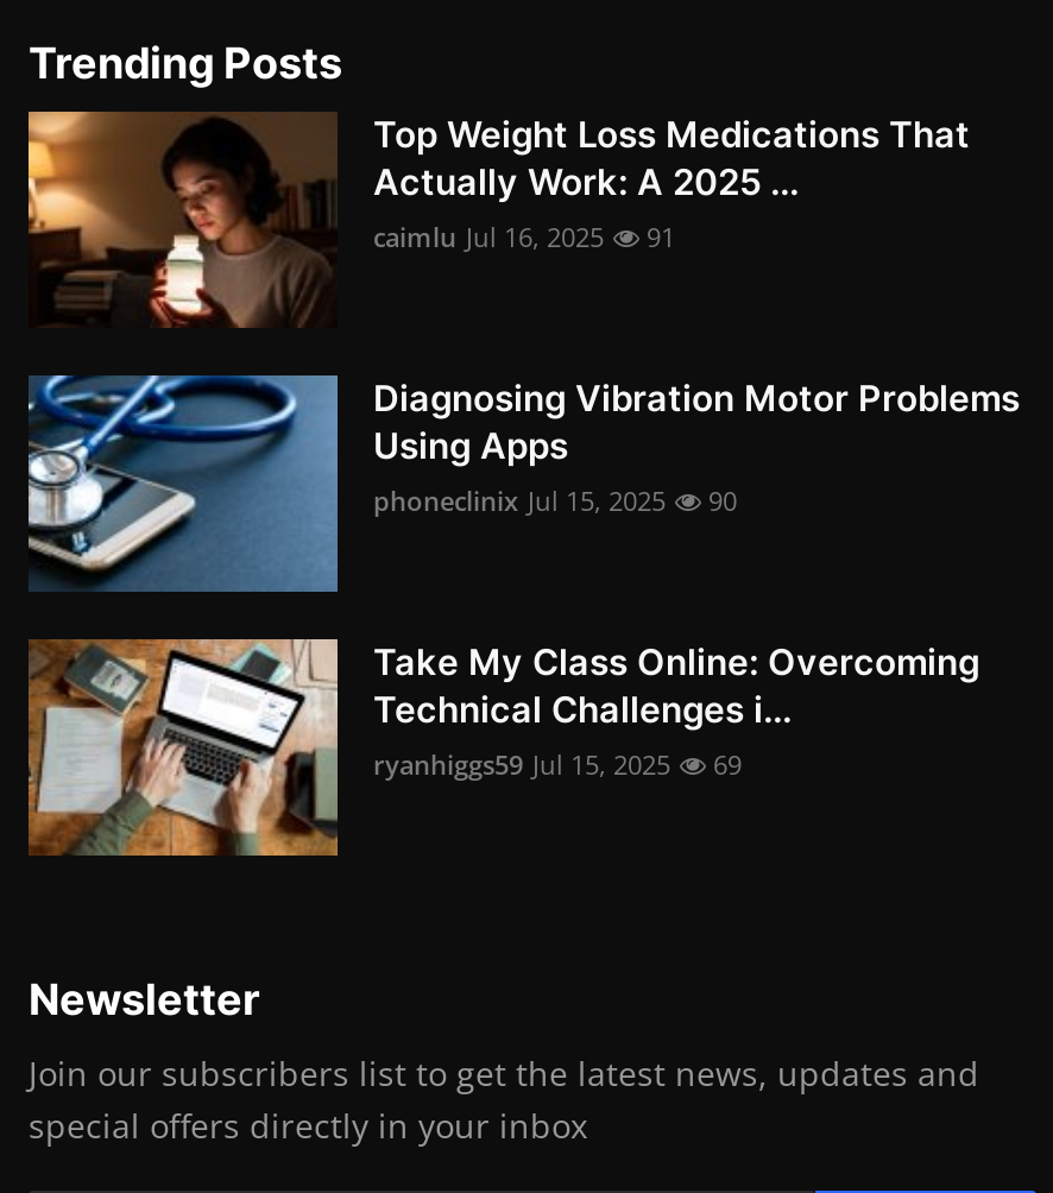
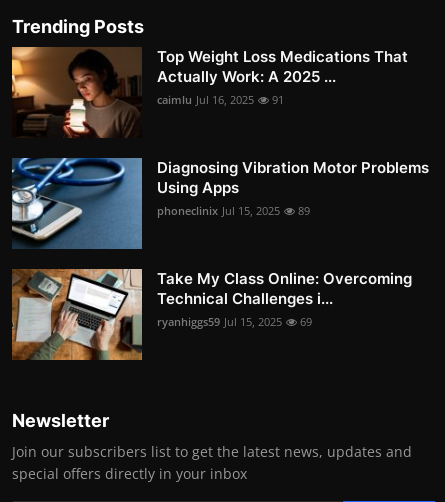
[373,484,737,519] phoneclinix Jul 15, 2025 90 -> [157,203,310,218] phoneclinix Jul 15, 2025 89

